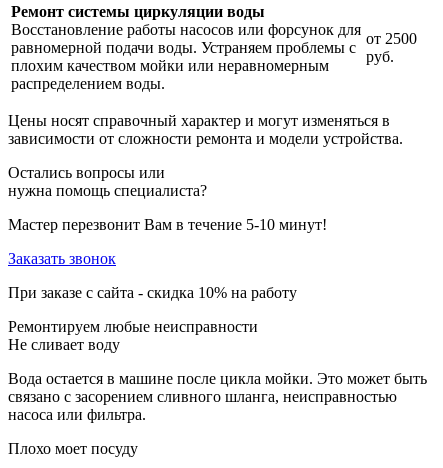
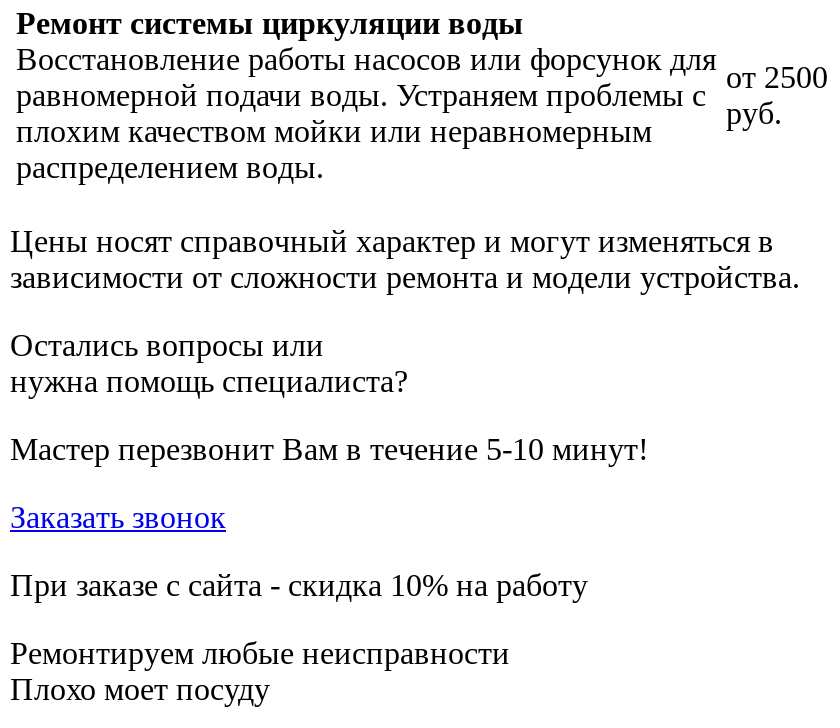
[8,336,427,423] Не сливает воду | Вода остается в машине после цикла мойки. Это может быть | связано с засорением сливного шланга, неисправностью | насоса или фильтра. -> none

